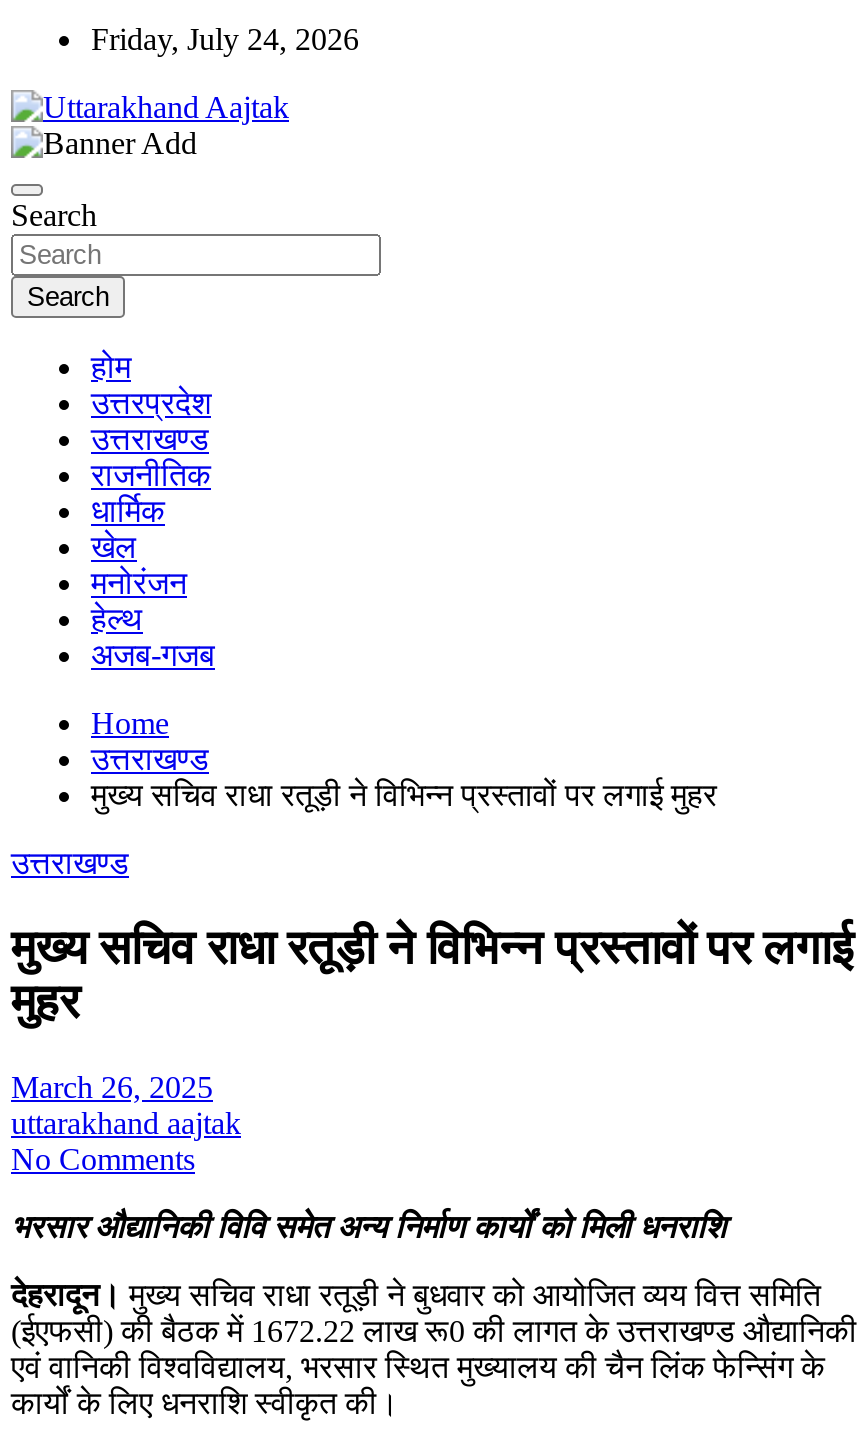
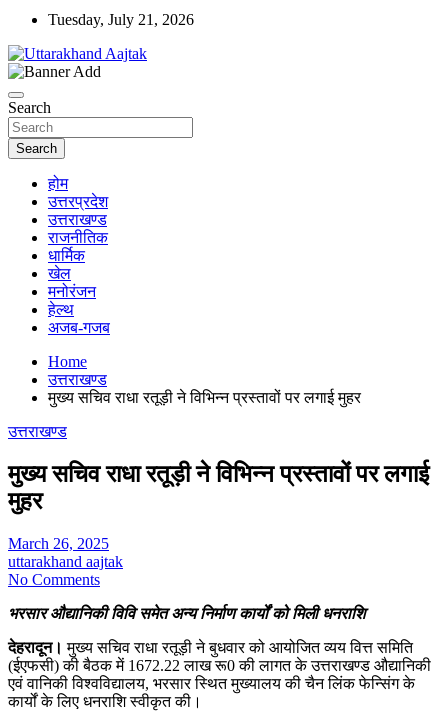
[91,22,359,56] Friday, July 24, 2026 -> [48,11,194,28] Tuesday, July 21, 2026

